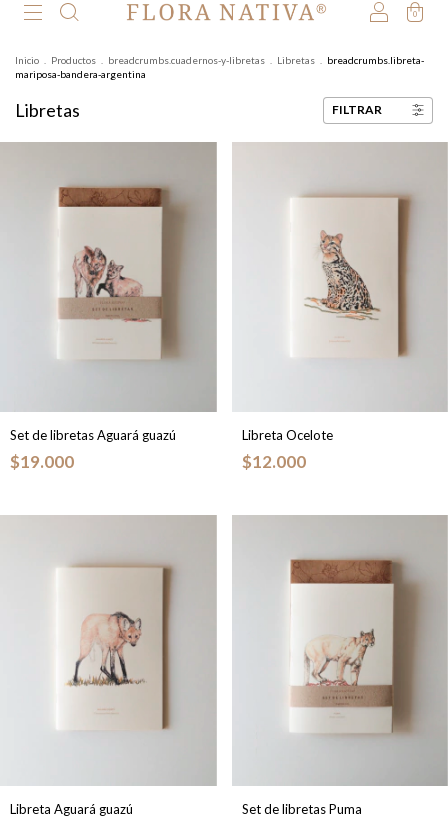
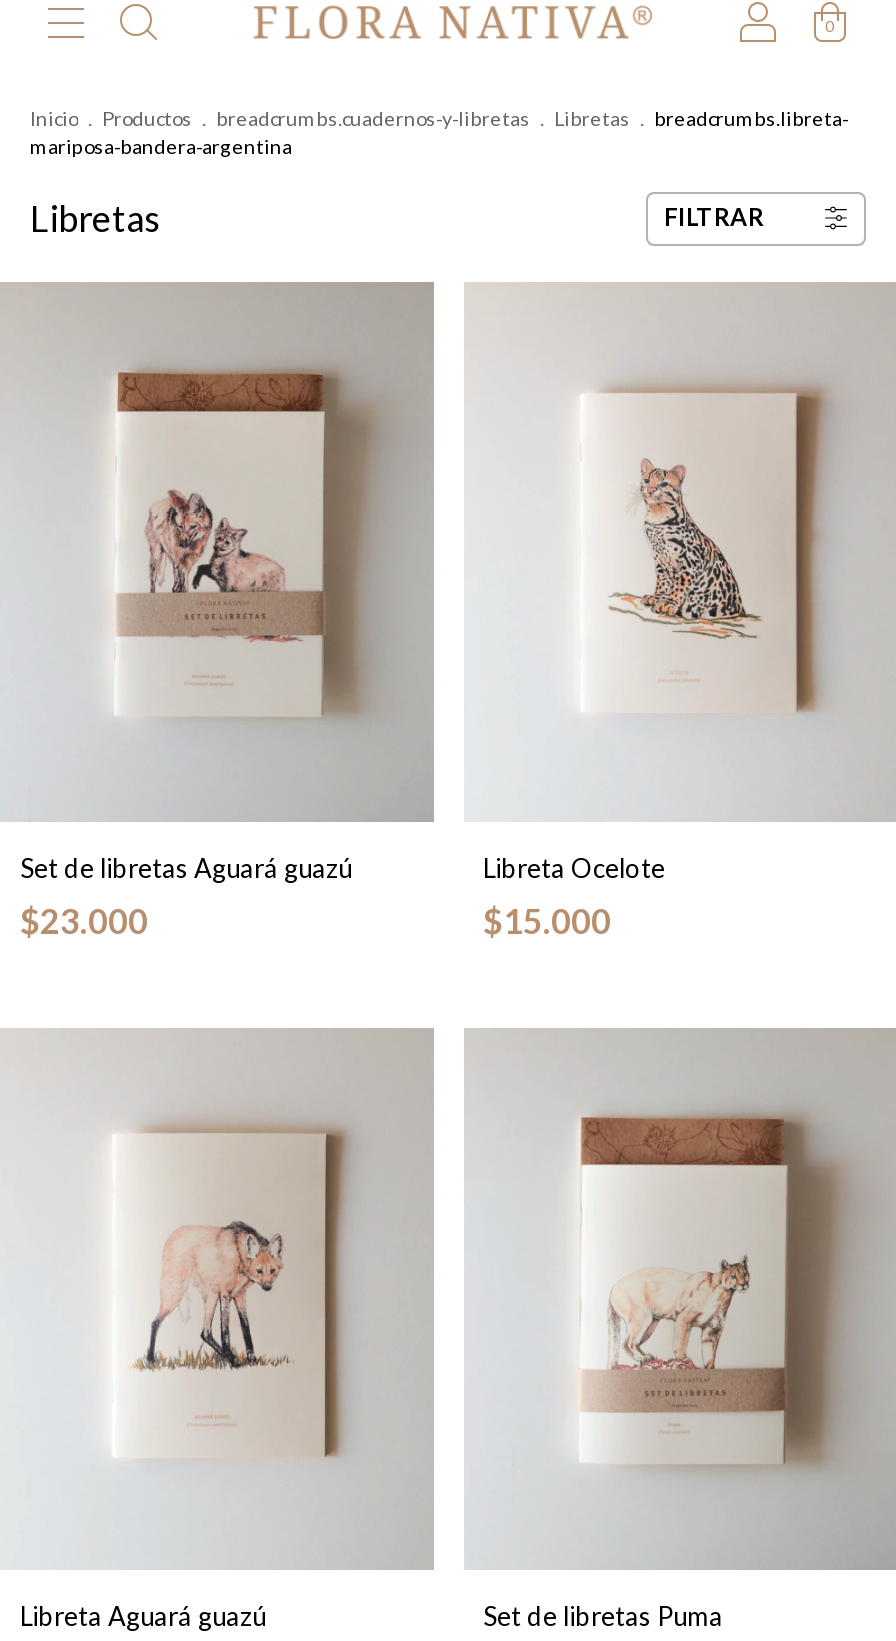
[10,451,74,472] $19.000 -> [20,900,148,942] $23.000
[241,451,305,472] $12.000 -> [483,900,611,942] $15.000

